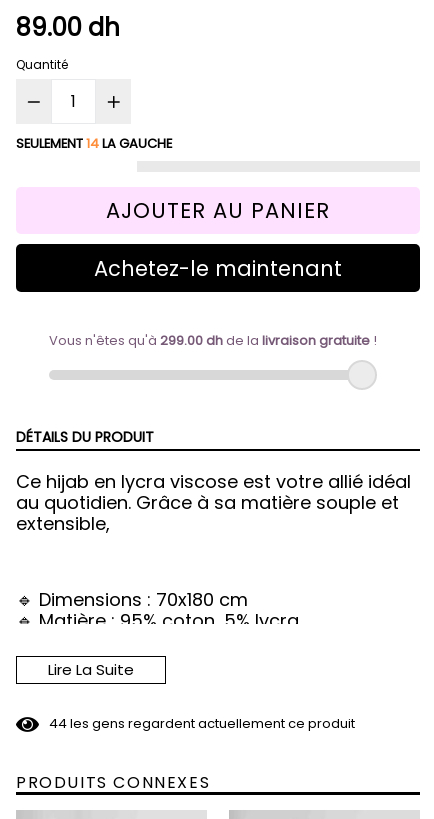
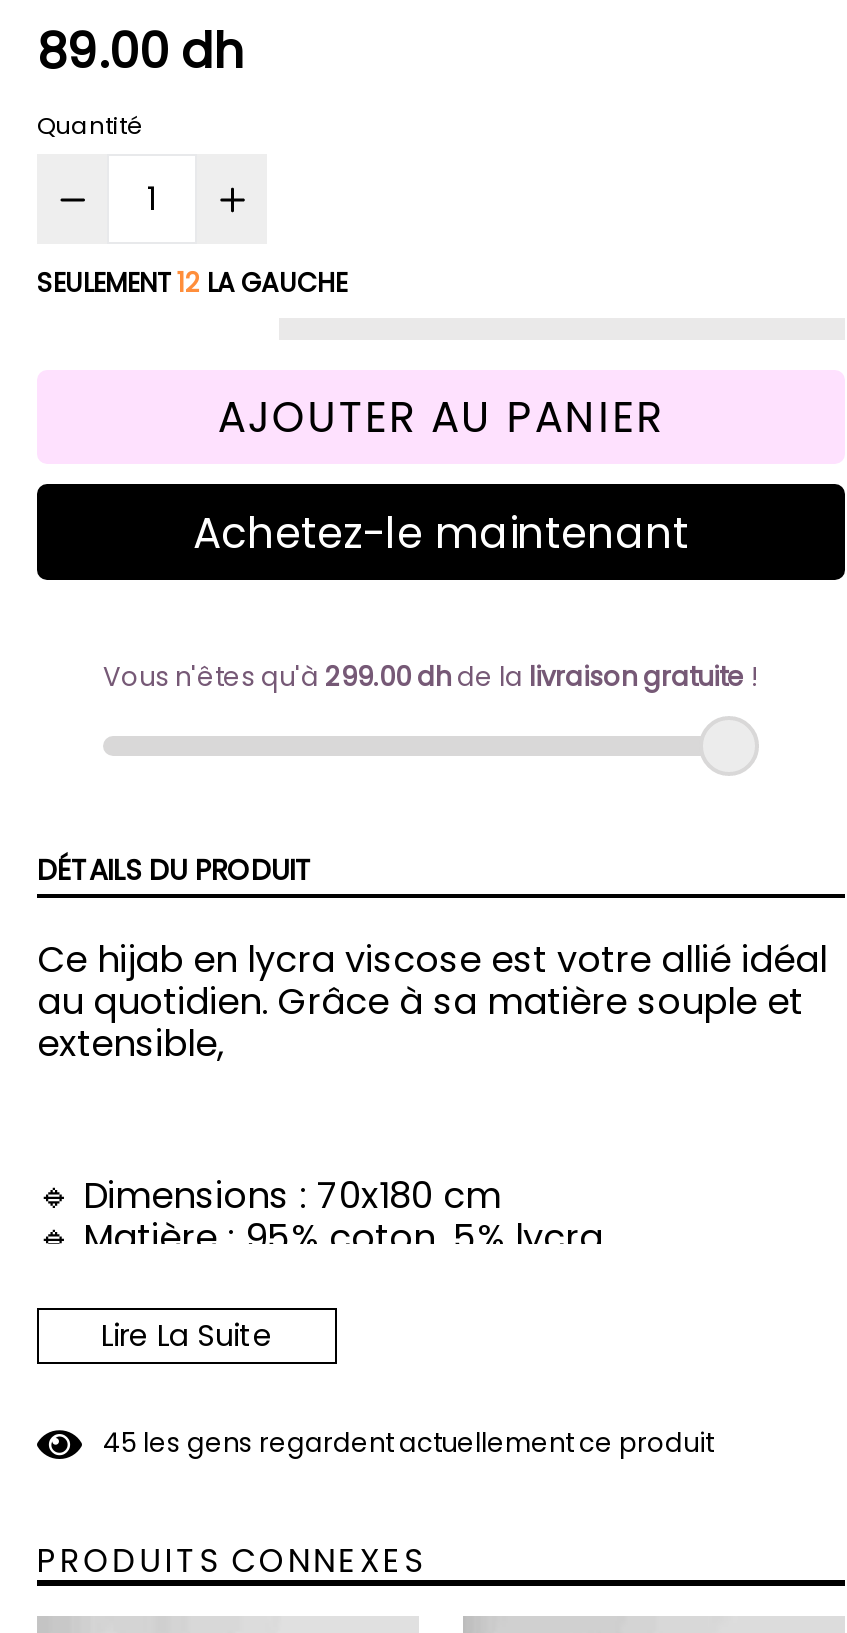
[16,134,172,153] SEULEMENT 14 LA GAUCHE -> [37,264,347,302] SEULEMENT 12 LA GAUCHE
[49,714,355,733] 44 les gens regardent actuellement ce produit -> [103,1425,713,1463] 45 les gens regardent actuellement ce produit

